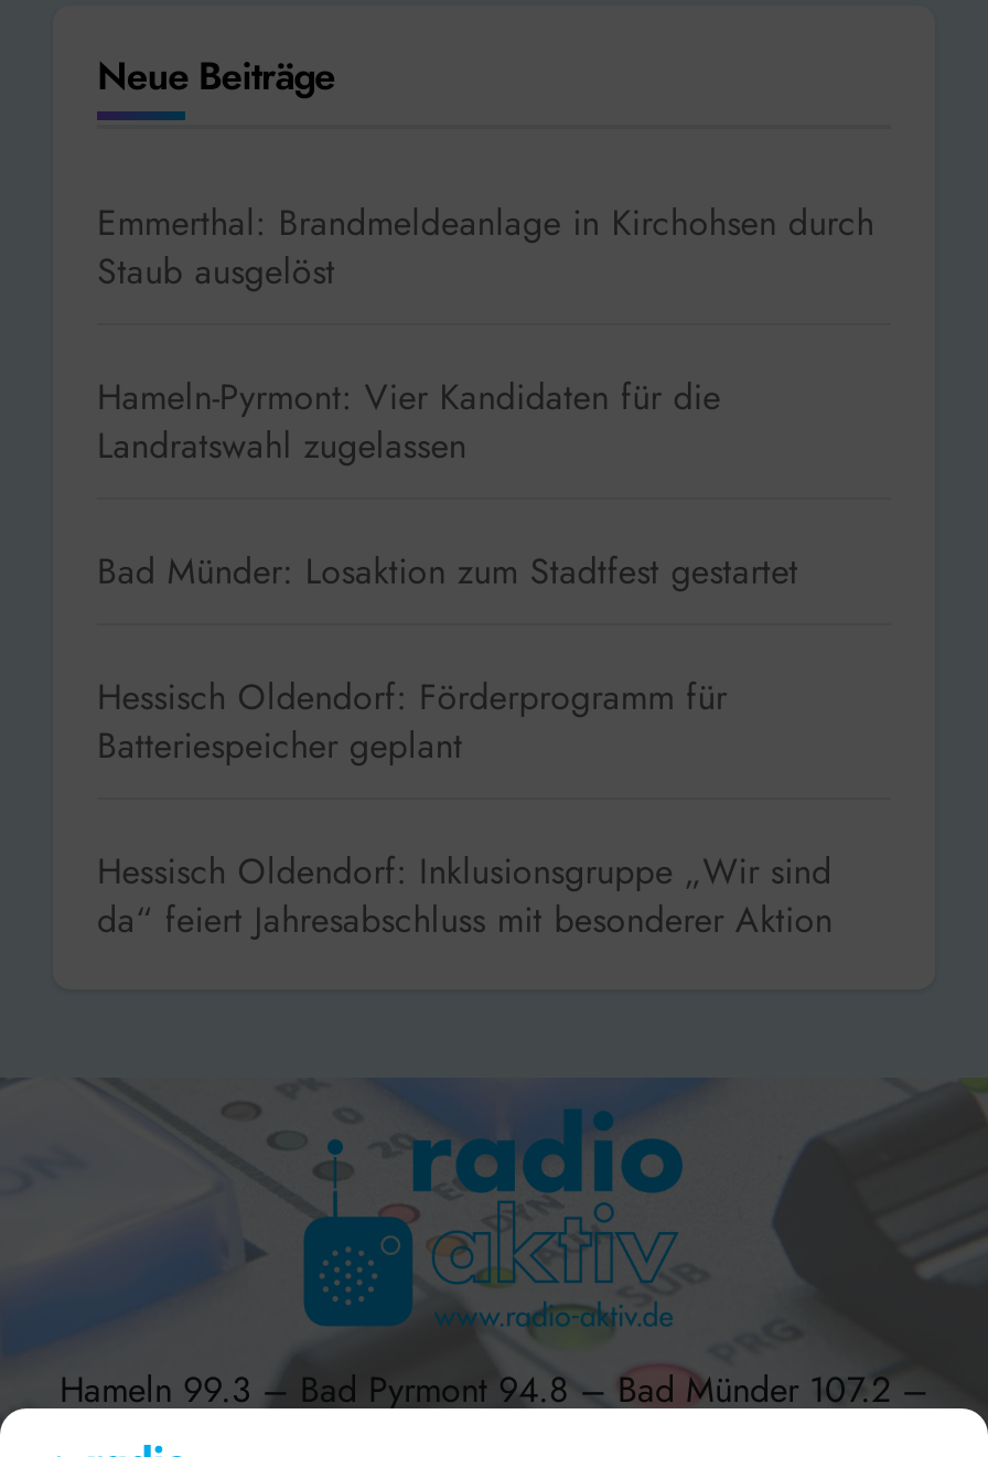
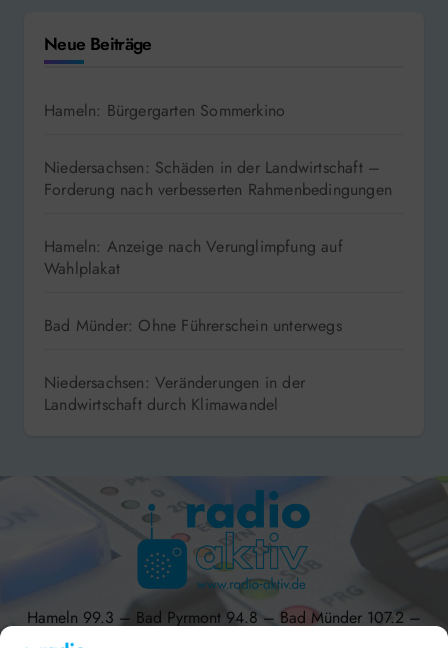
[97,198,874,298] Emmerthal: Brandmeldeanlage in Kirchohsen durch | Staub ausgelöst -> [44,99,285,122] Hameln: Bürgergarten Sommerkino
[97,373,721,472] Hameln-Pyrmont: Vier Kandidaten für die | Landratswahl zugelassen -> [44,156,392,201] Niedersachsen: Schäden in der Landwirtschaft – | Forderung nach verbesserten Rahmenbedingungen
[97,547,798,598] Bad Münder: Losaktion zum Stadtfest gestartet -> [44,235,343,280] Hameln: Anzeige nach Verunglimpfung auf | Wahlplakat
[97,673,727,772] Hessisch Oldendorf: Förderprogramm für | Batteriespeicher geplant -> [44,314,342,337] Bad Münder: Ohne Führerschein unterwegs
[97,847,833,946] Hessisch Oldendorf: Inklusionsgruppe „Wir sind | da“ feiert Jahresabschluss mit besonderer Aktion -> [44,371,305,416] Niedersachsen: Veränderungen in der | Landwirtschaft durch Klimawandel

